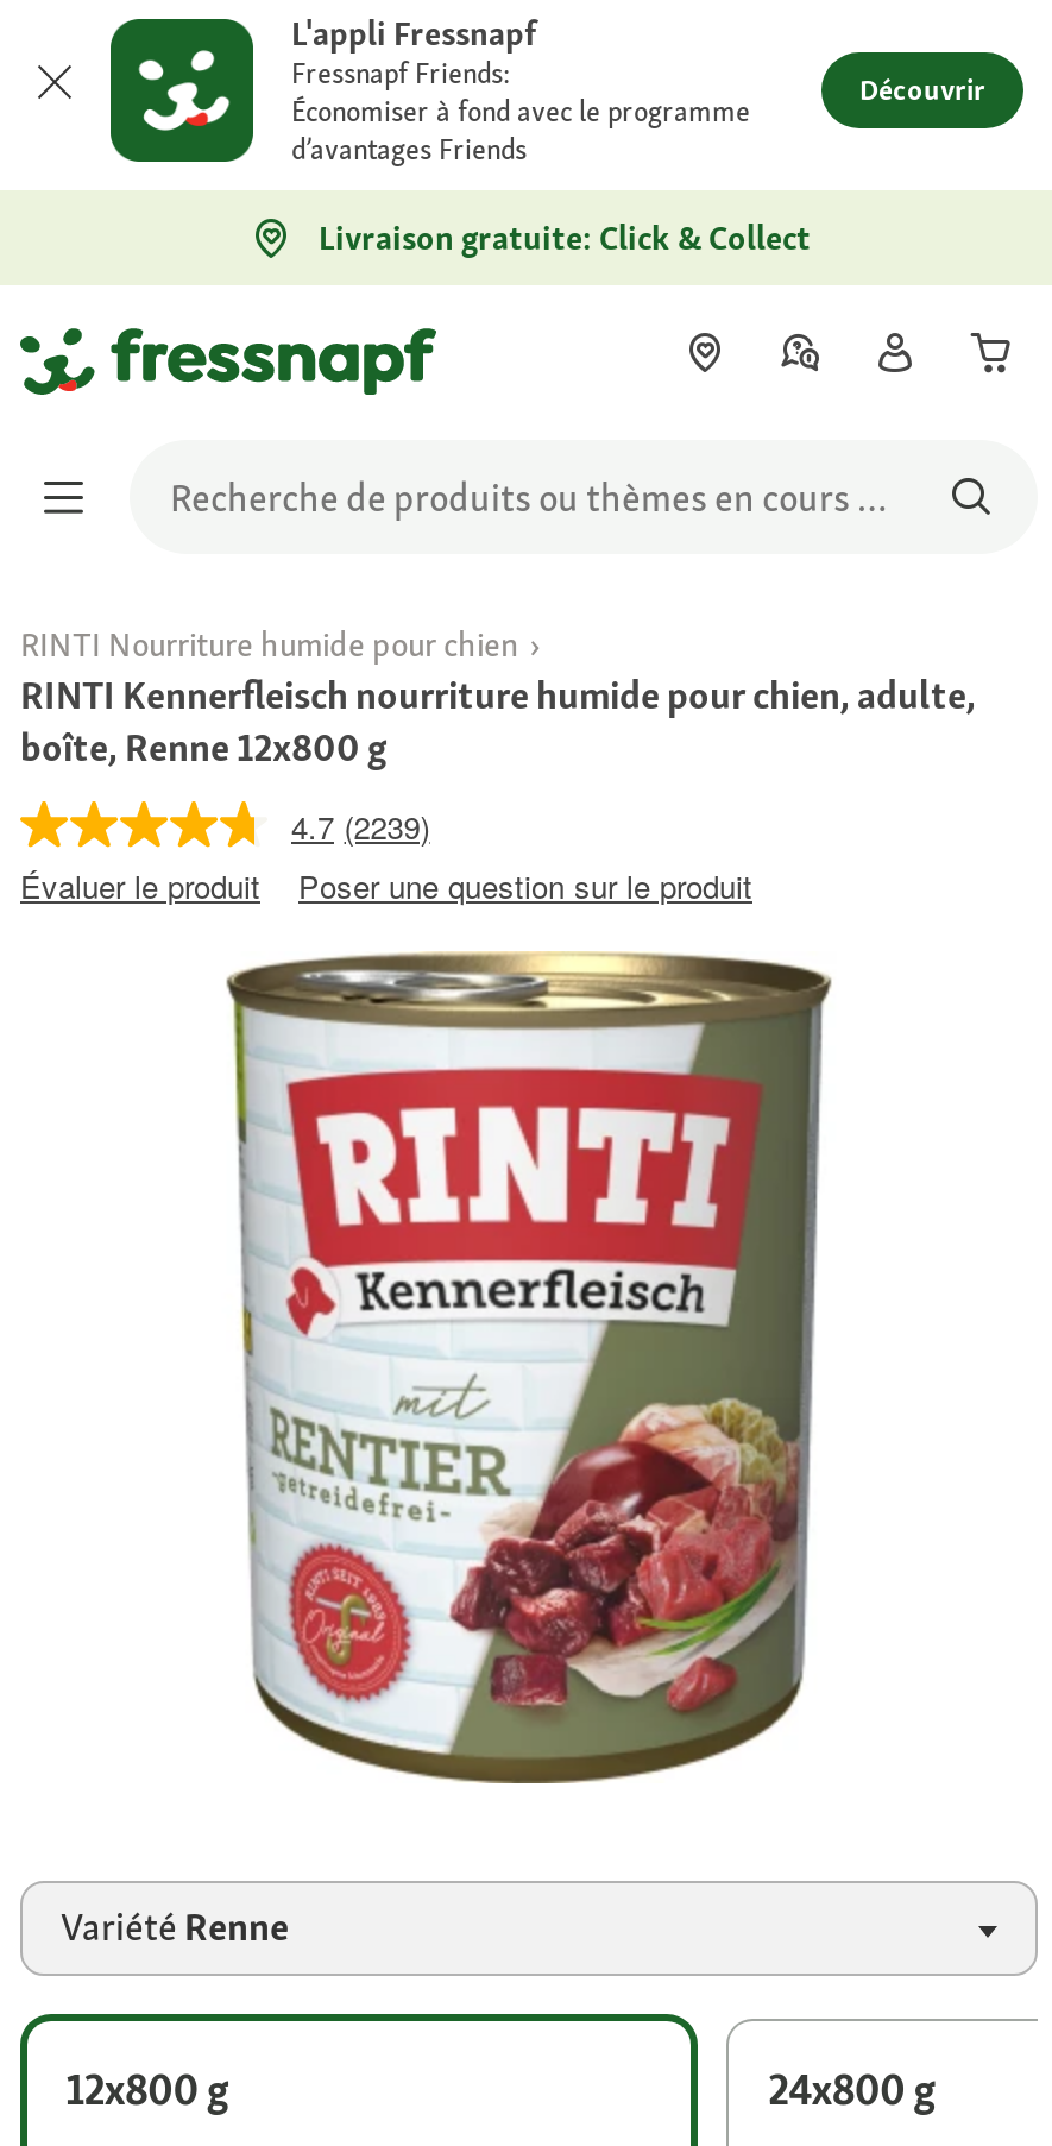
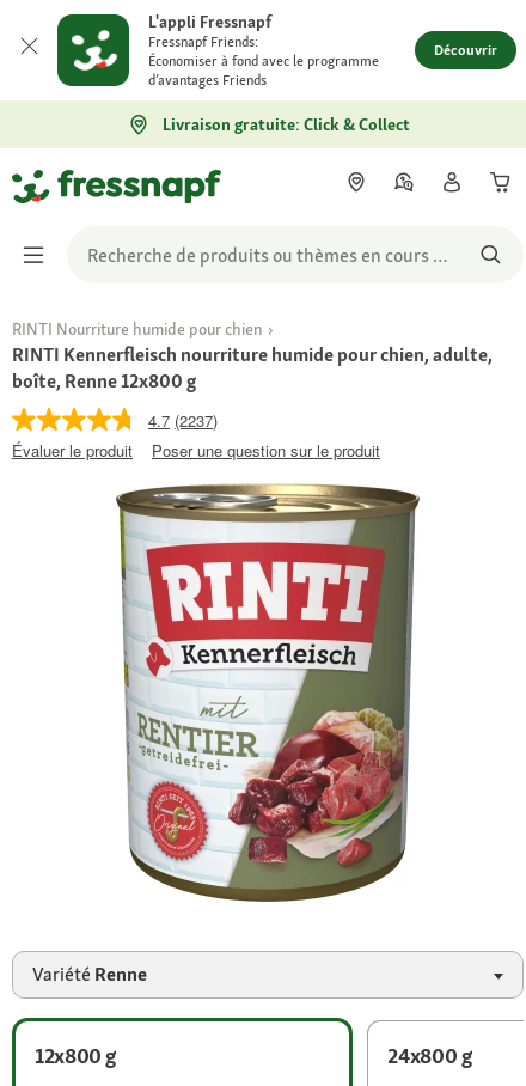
[291,803,430,848] 4.7 (2239) -> [148,408,218,431] 4.7 (2237)

